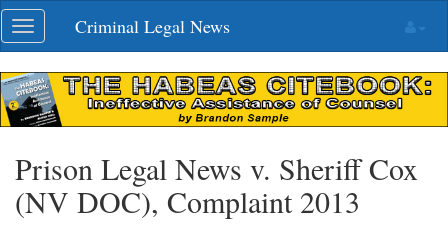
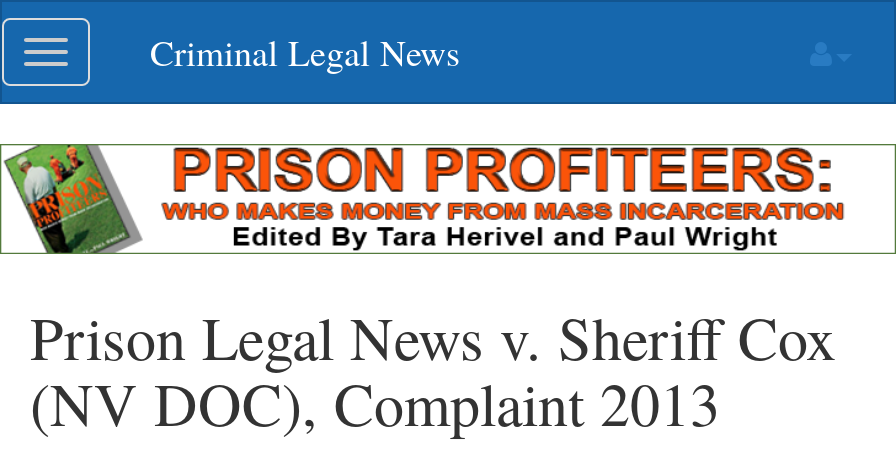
[3,72,445,128] [image] -> [6,144,890,256] [image]

